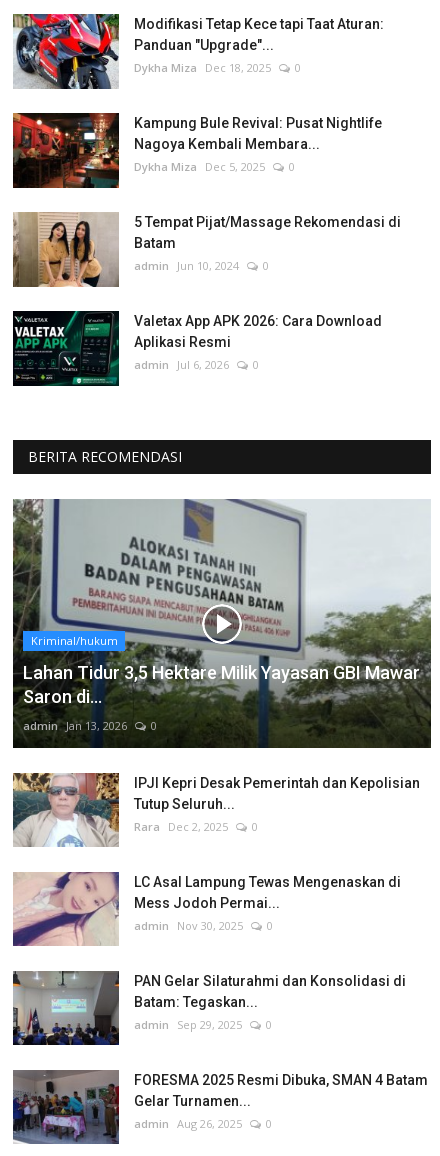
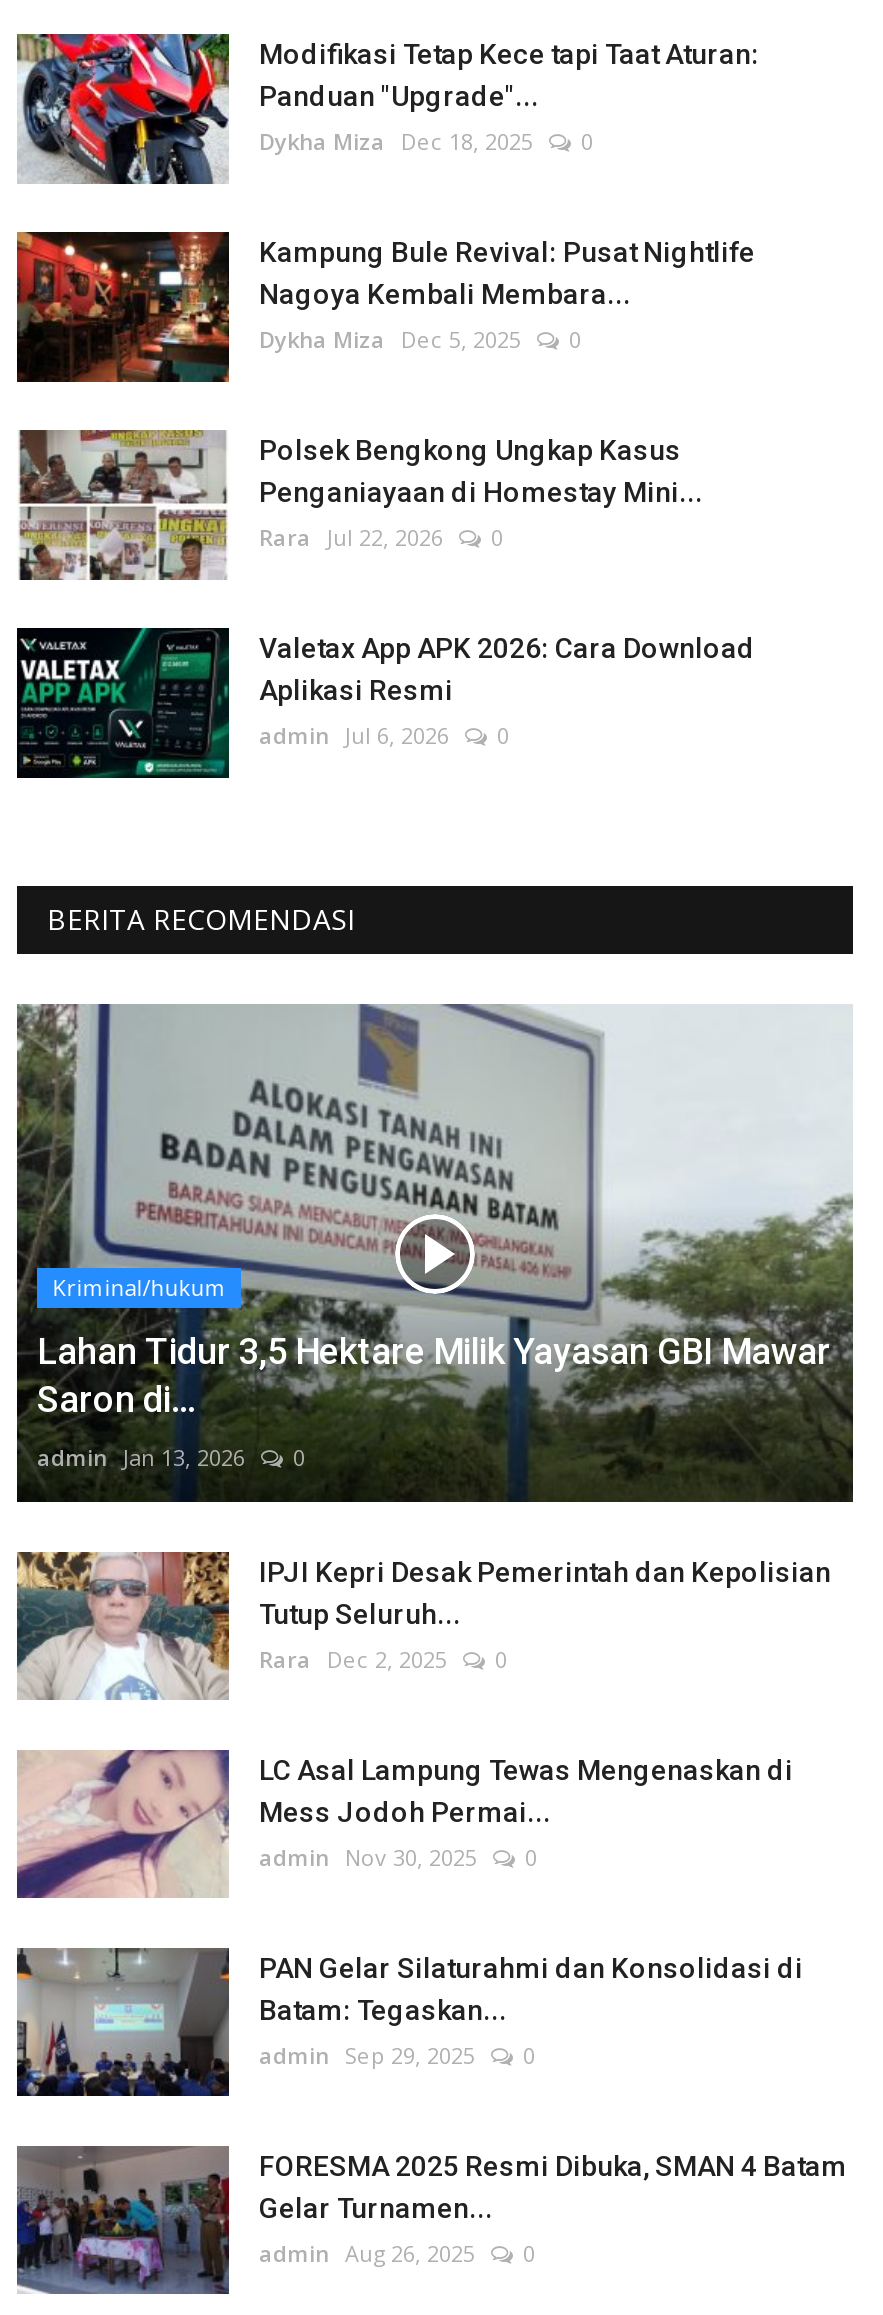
[12,213,401,288] [image] | 5 Tempat Pijat/Massage Rekomendasi di | Batam | admin Jun 10, 2024 -> [17,430,703,582] [image] | Polsek Bengkong Ungkap Kasus | Penganiayaan di Homestay Mini... | Rara Jul 22, 2026

